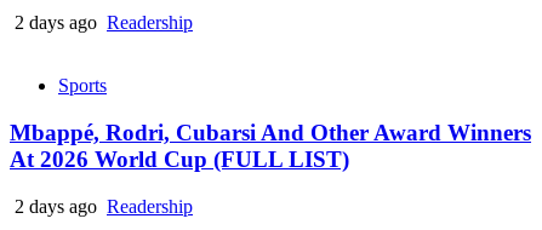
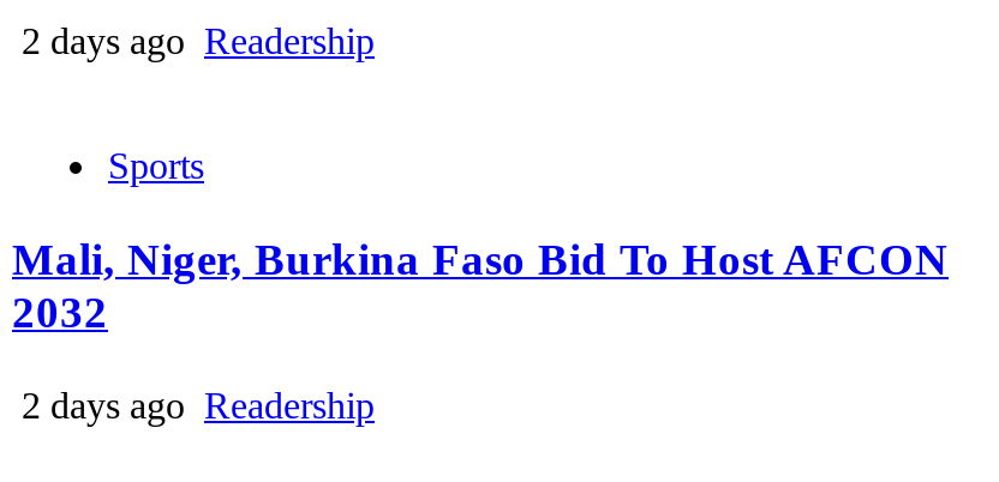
[10,120,531,172] Mbappé, Rodri, Cubarsi And Other Award Winners | At 2026 World Cup (FULL LIST) -> [12,234,949,337] Mali, Niger, Burkina Faso Bid To Host AFCON | 2032

